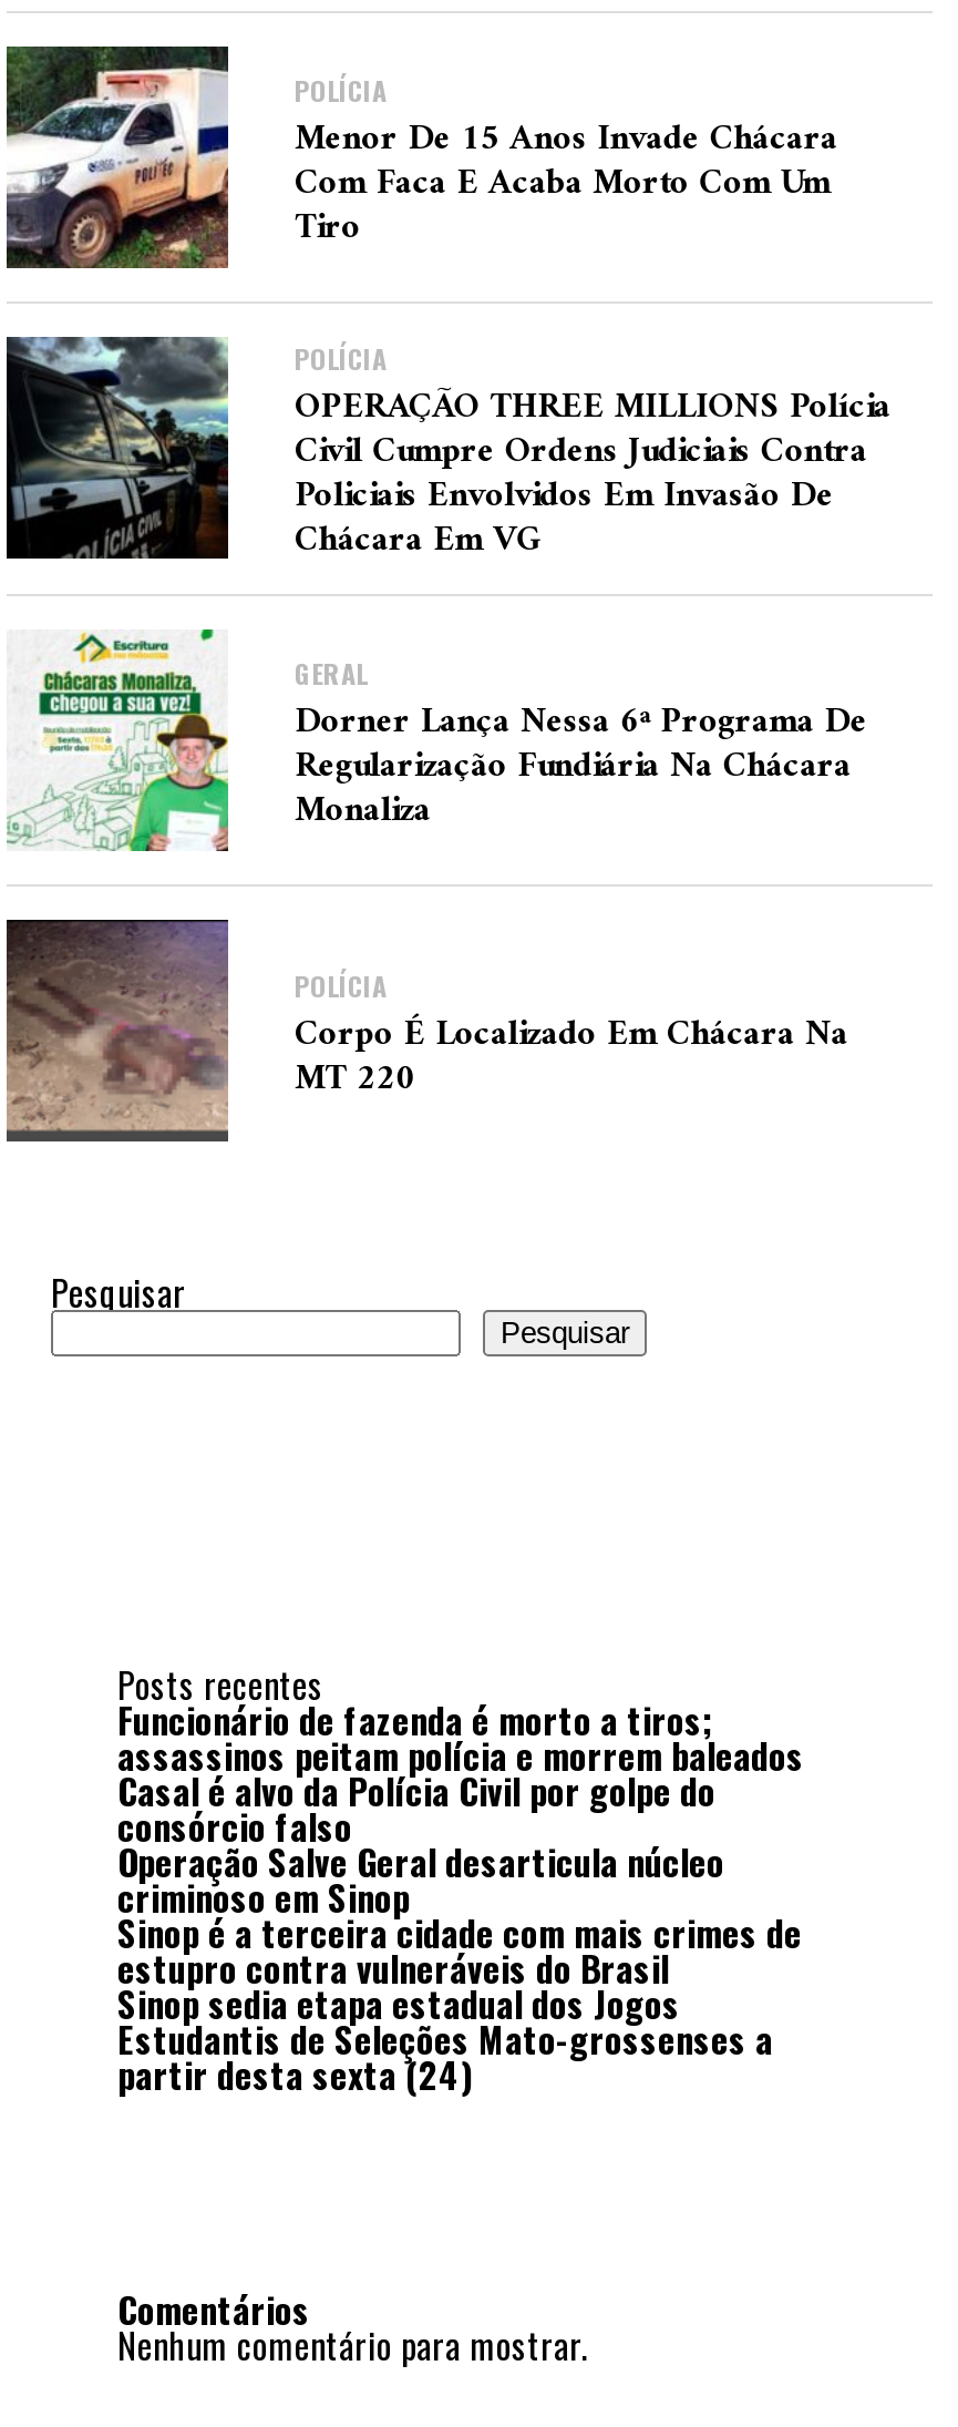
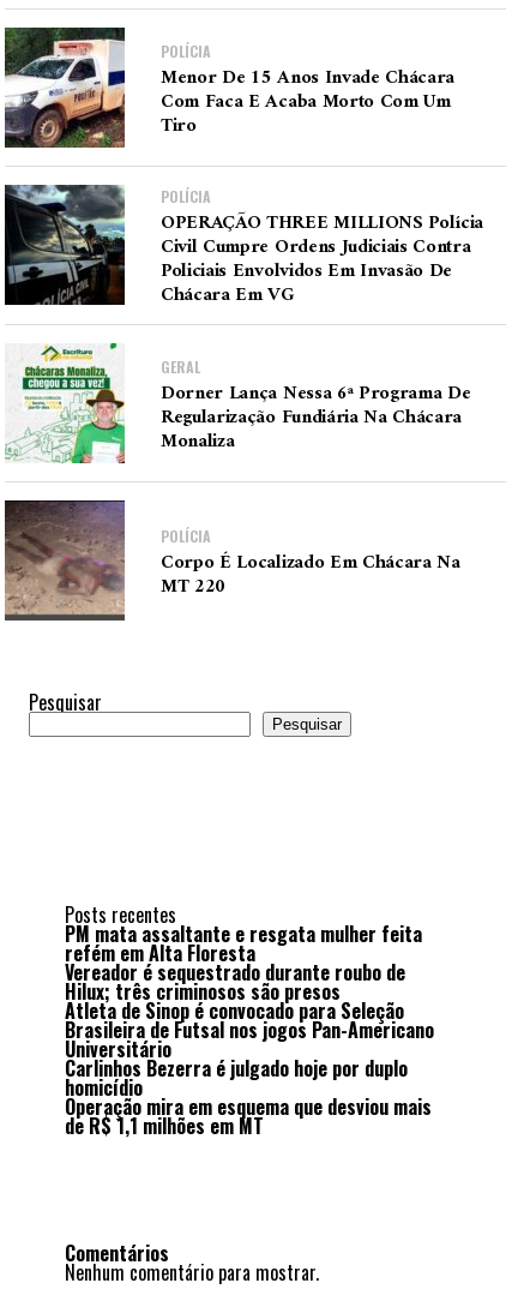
[117,1694,804,2102] Funcionário de fazenda é morto a tiros; | assassinos peitam polícia e morrem baleados | Casal é alvo da Polícia Civil por golpe do | consórcio falso | Operação Salve Geral desarticula núcleo | criminoso em Sinop | Sinop é a terceira cidade com mais crimes de | estupro contra vulneráveis do Brasil | Sinop sedia etapa estadual dos Jogos | Estudantis de Seleções Mato-grossenses a | partir desta sexta (24) -> [65,920,434,1141] PM mata assaltante e resgata mulher feita | refém em Alta Floresta | Vereador é sequestrado durante roubo de | Hilux; três criminosos são presos | Atleta de Sinop é convocado para Seleção | Brasileira de Futsal nos jogos Pan-Americano | Universitário | Carlinhos Bezerra é julgado hoje por duplo | homicídio | Operação mira em esquema que desviou mais | de R$ 1,1 milhões em MT

